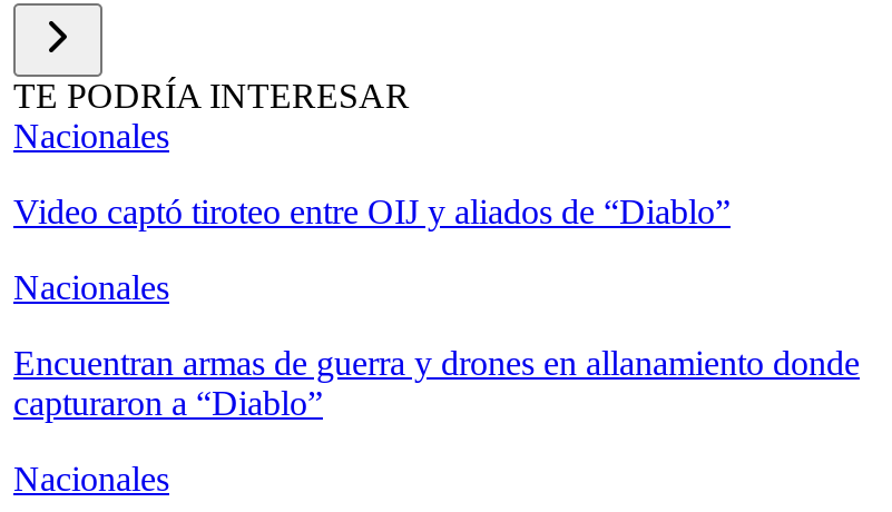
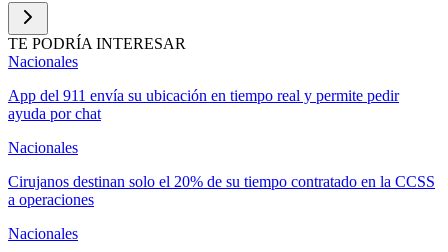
[13,193,731,231] Video captó tiroteo entre OIJ y aliados de “Diablo” -> [8,87,399,122] App del 911 envía su ubicación en tiempo real y permite pedir | ayuda por chat
[13,344,860,422] Encuentran armas de guerra y drones en allanamiento donde | capturaron a “Diablo” -> [8,173,435,208] Cirujanos destinan solo el 20% de su tiempo contratado en la CCSS | a operaciones

